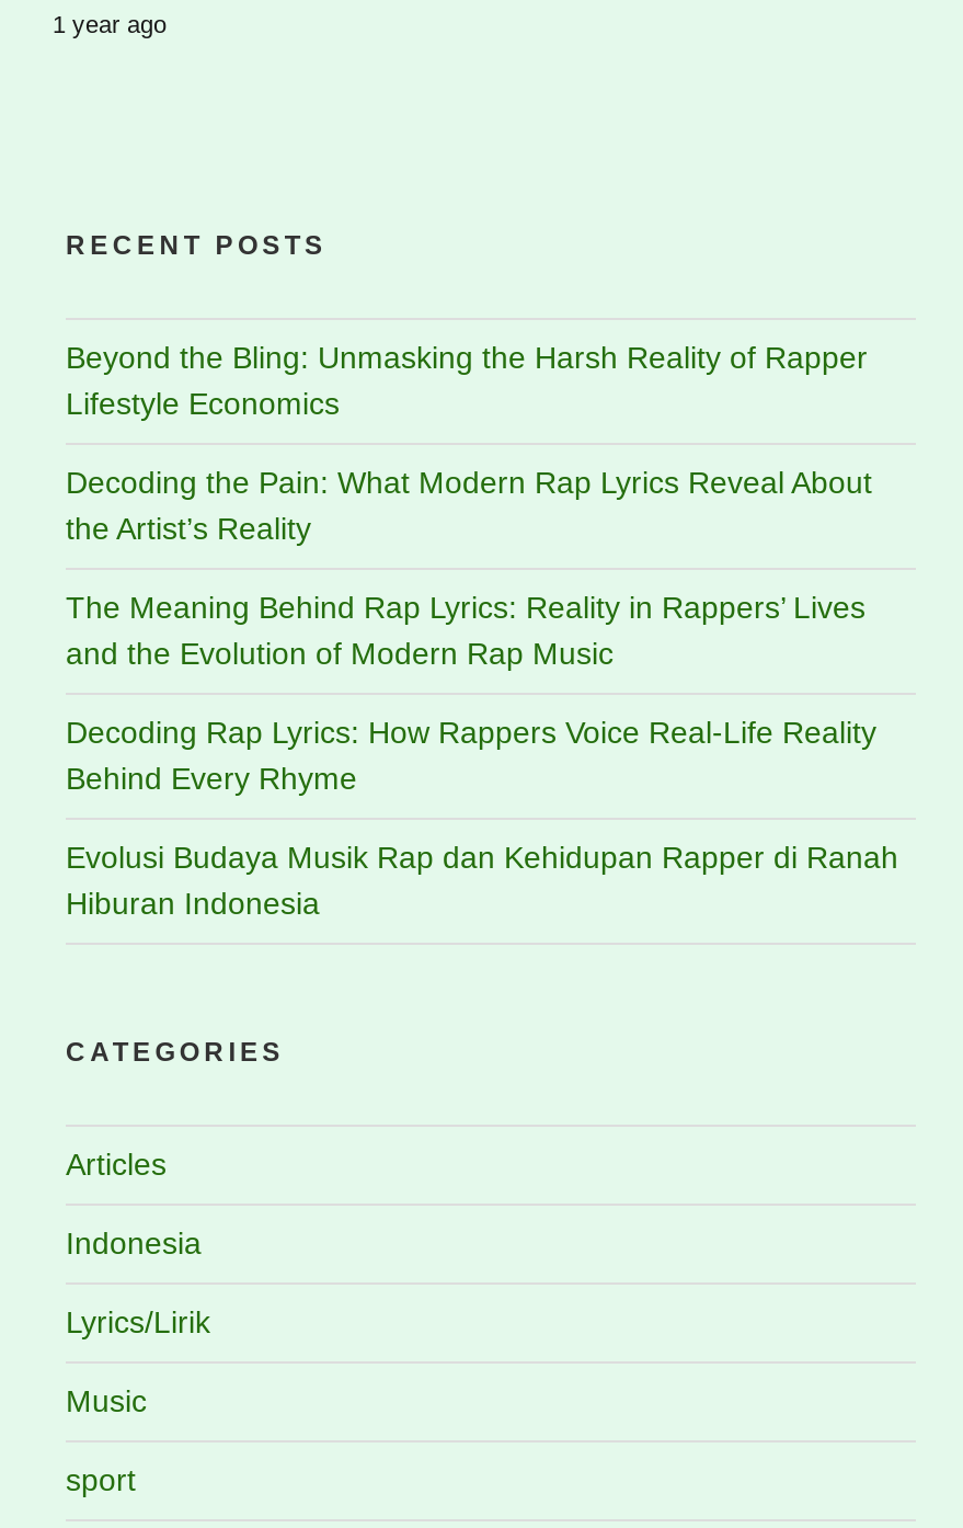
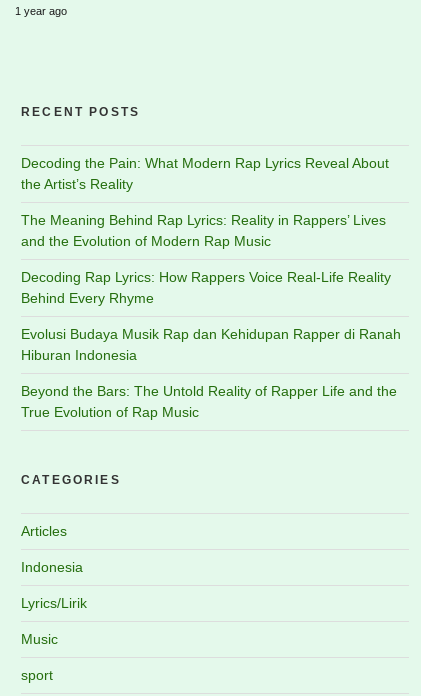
[66,341,868,422] Beyond the Bling: Unmasking the Harsh Reality of Rapper | Lifestyle Economics -> none
moved [66,466,898,922] -> [21,155,401,363]: Decoding the Pain: What Modern Rap Lyrics Reveal About | the Artist’s Reality | The Meaning Behind Rap Lyrics: Reality in Rappers’ Lives | and the Evolution of Modern Rap Music | Decoding Rap Lyrics: How Rappers Voice Real-Life Reality | Behind Every Rhyme | Evolusi Budaya Musik Rap dan Kehidupan Rapper di Ranah | Hiburan Indonesia
none -> [21,383,397,420] Beyond the Bars: The Untold Reality of Rapper Life and the | True Evolution of Rap Music

